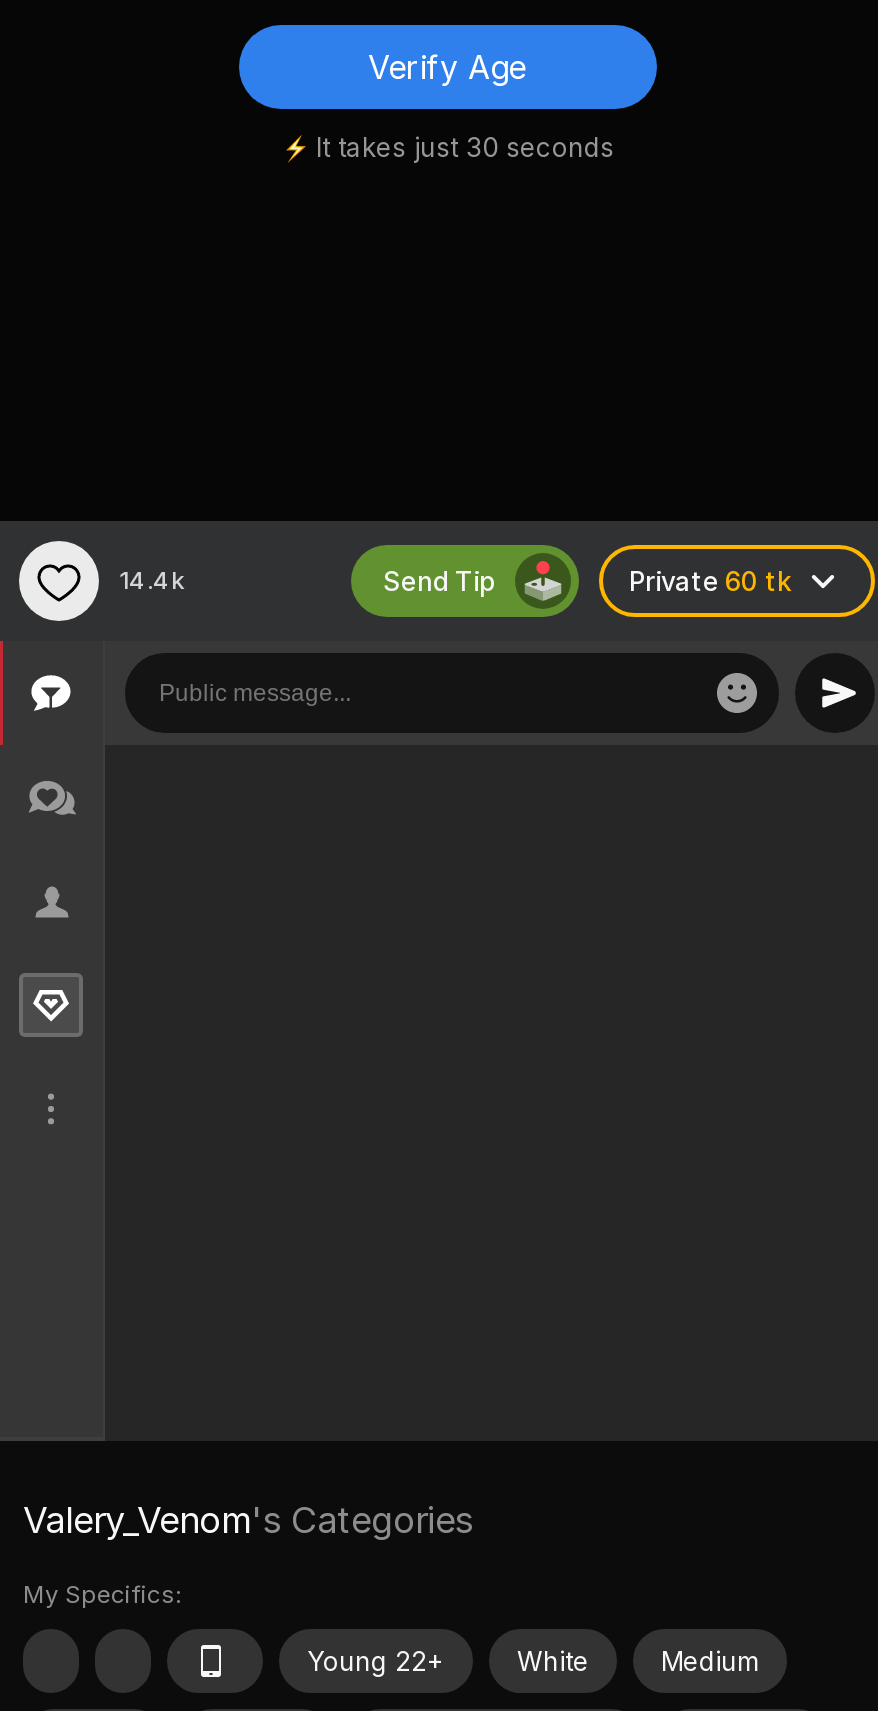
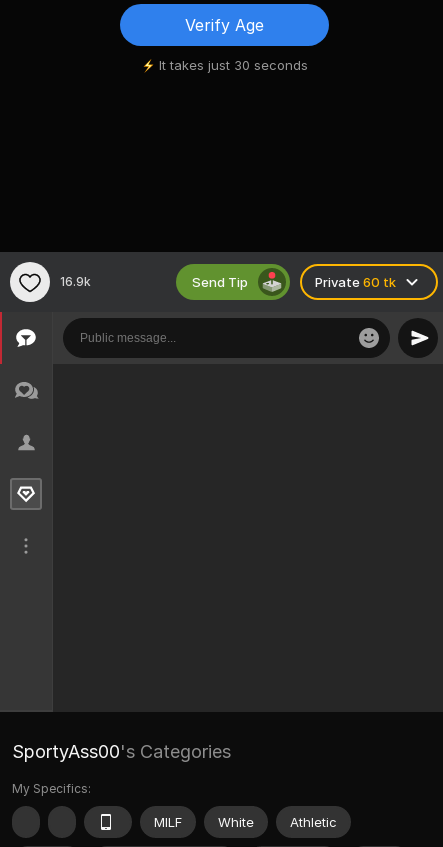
[119,566,185,596] 14.4k -> [60,274,91,289] 16.9k
[23,1500,473,1542] Valery_Venom's Categories -> [12,741,231,762] SportyAss00's Categories
[307,1645,445,1677] Young 22+ -> [154,814,182,830] MILF
[661,1645,759,1677] Medium -> [290,814,337,830] Athletic

